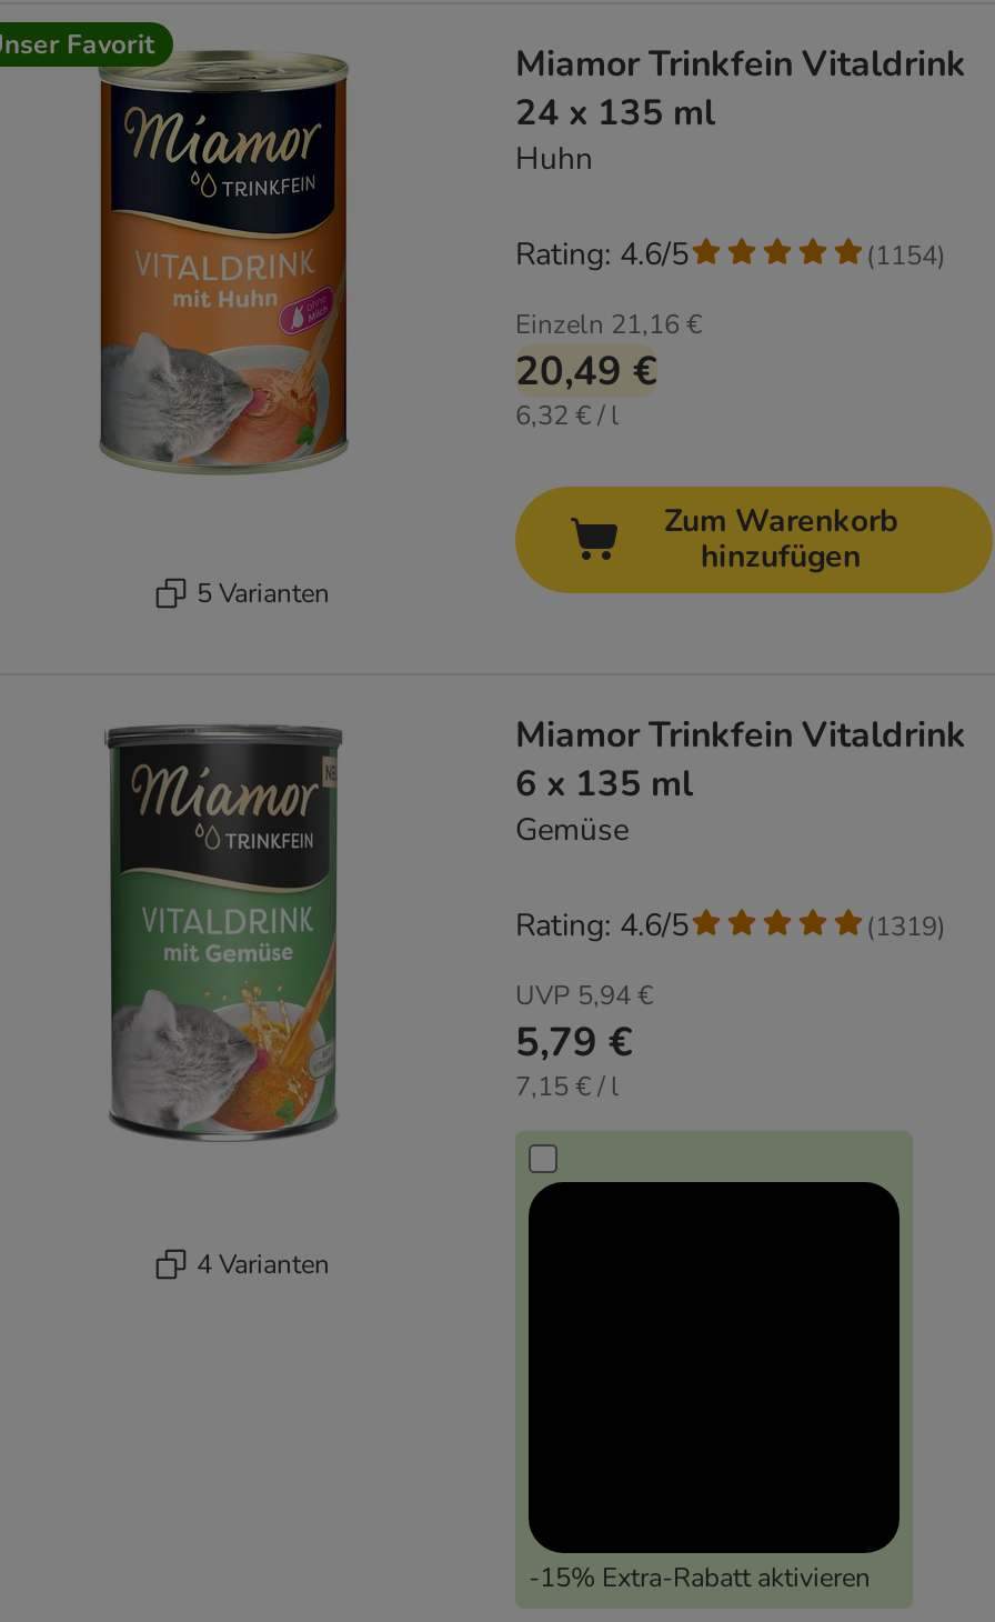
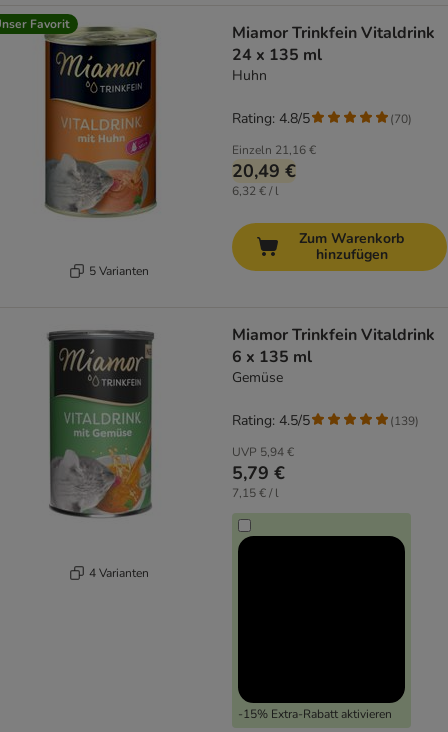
[515,234,689,276] Rating: 4.6/5 -> [232,109,310,128] Rating: 4.8/5
[866,237,946,272] (1154) -> [390,111,412,127] (70)
[515,905,689,947] Rating: 4.6/5 -> [232,411,310,430] Rating: 4.5/5
[866,908,946,943] (1319) -> [390,413,419,429] (139)

